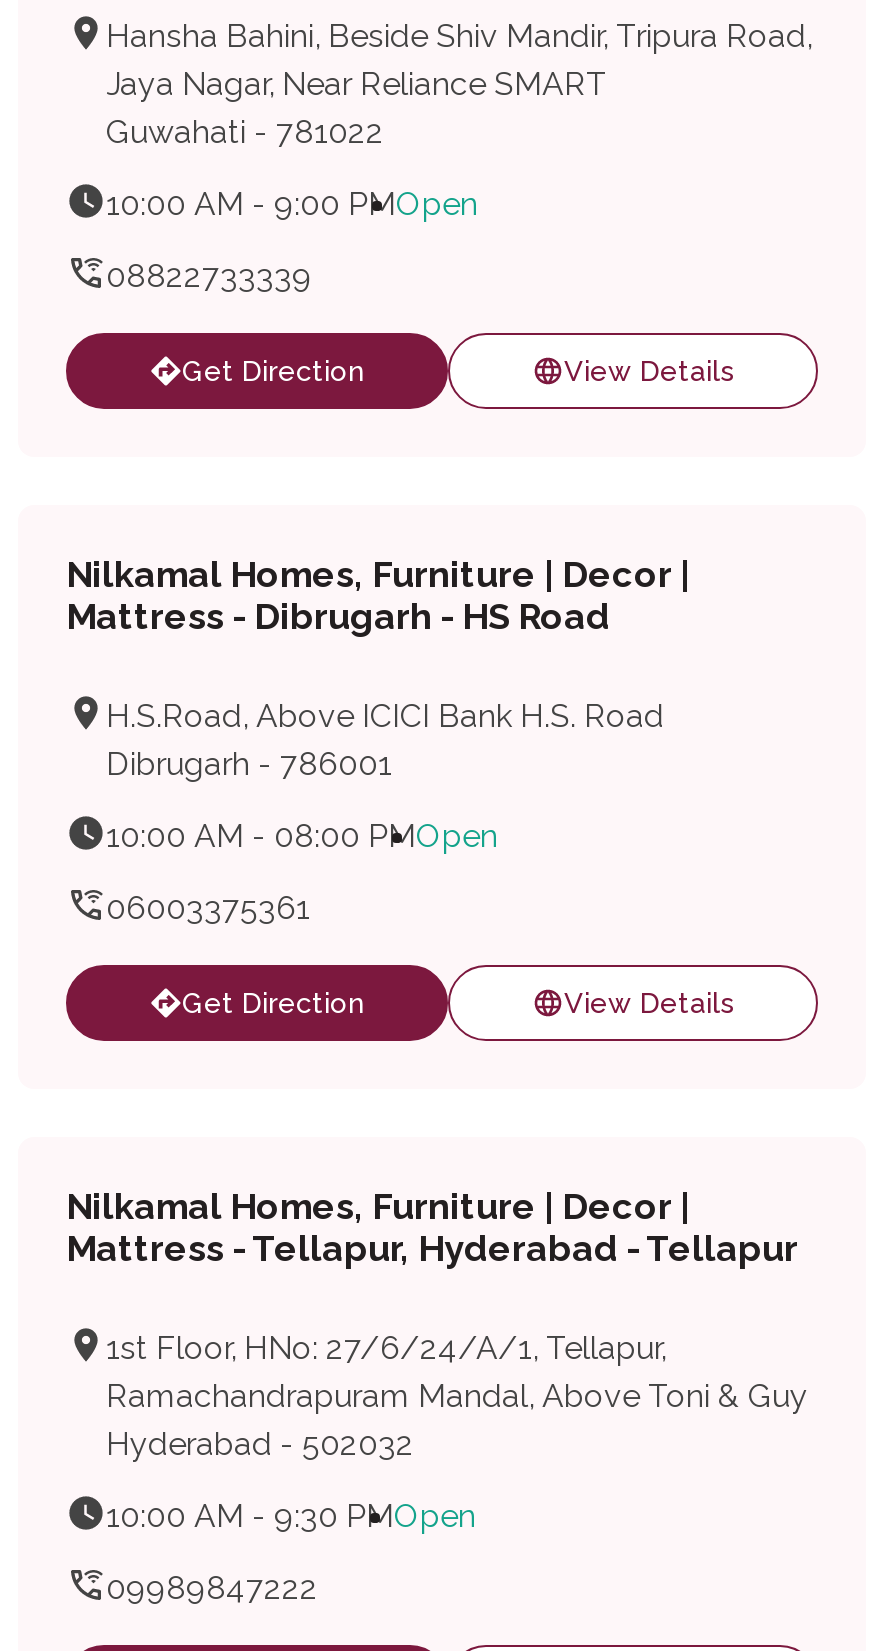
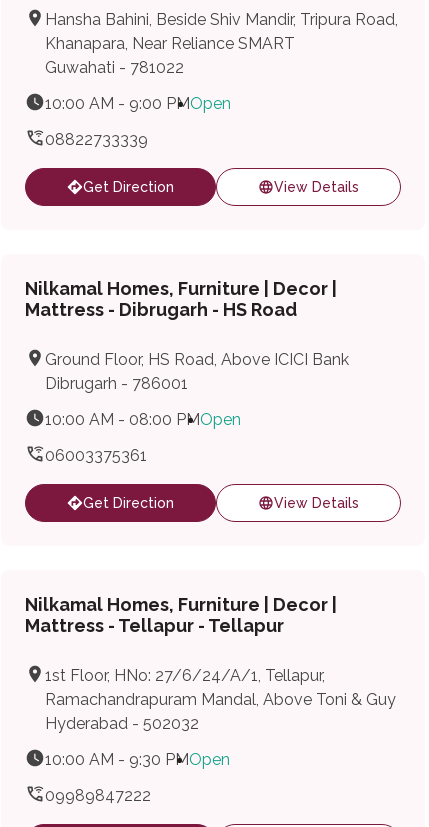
[106,65,608,103] Jaya Nagar, Near Reliance SMART -> [45,34,295,53] Khanapara, Near Reliance SMART
[106,697,664,735] H.S.Road, Above ICICI Bank H.S. Road -> [45,350,349,369] Ground Floor, HS Road, Above ICICI Bank
[66,1227,798,1269] Mattress - Tellapur, Hyderabad - Tellapur -> [25,615,284,636] Mattress - Tellapur - Tellapur

